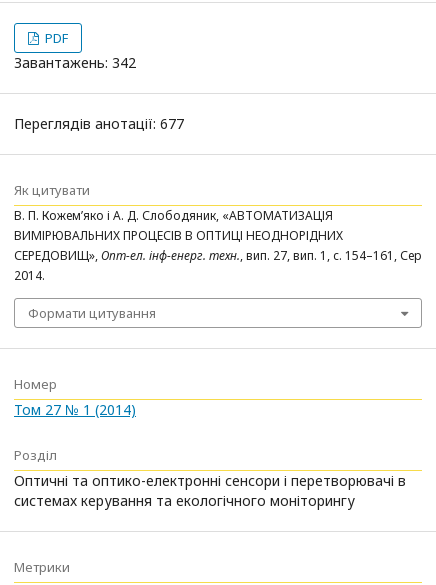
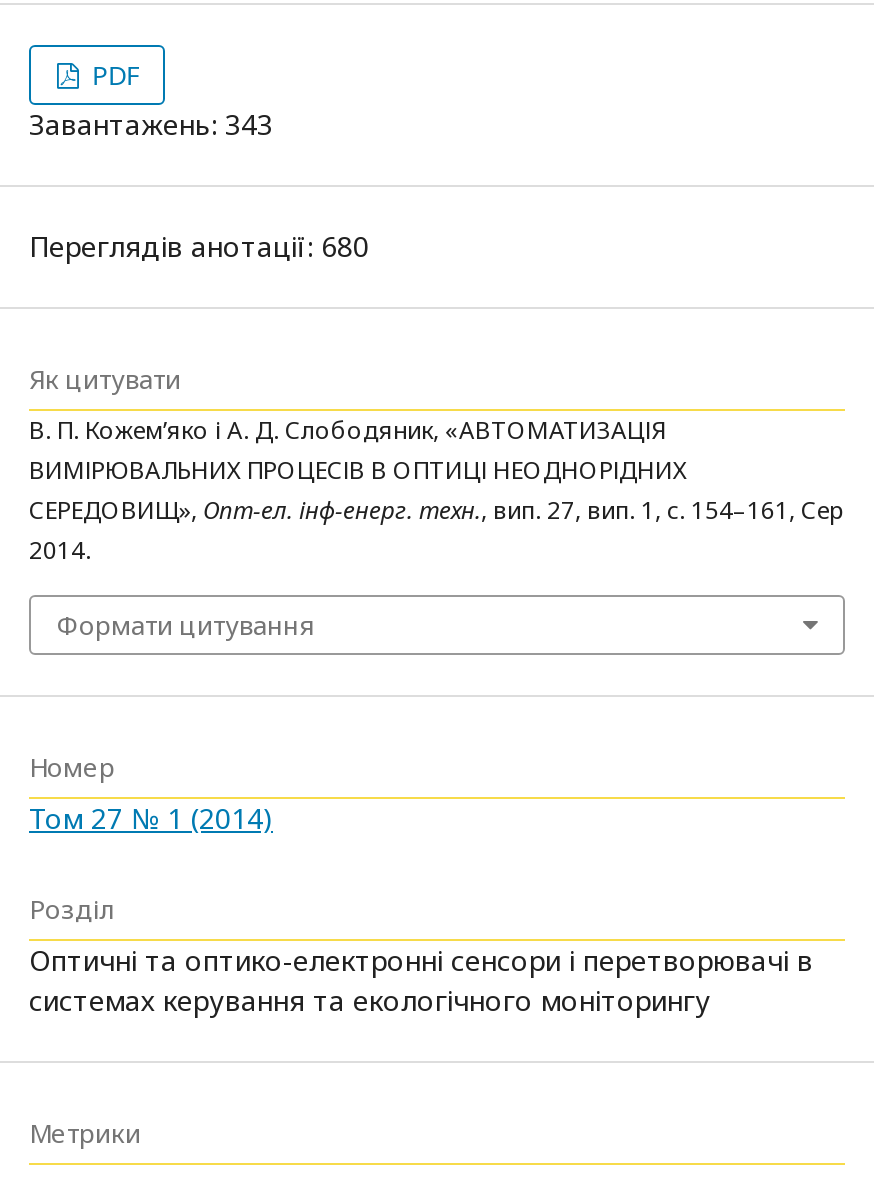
[14,53,136,72] Завантажень: 342 -> [29,105,273,143] Завантажень: 343
[14,114,184,133] Переглядів анотації: 677 -> [29,227,369,265] Переглядів анотації: 680

